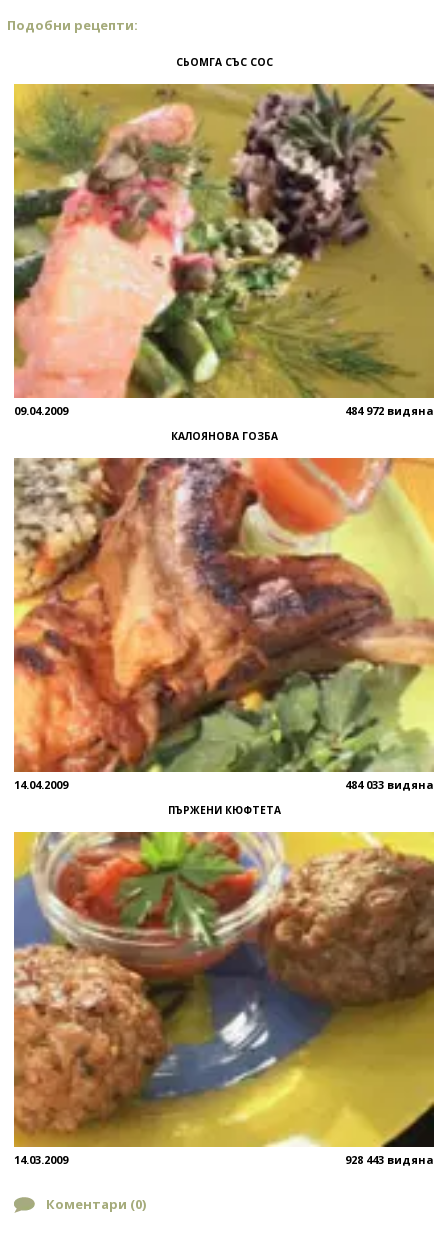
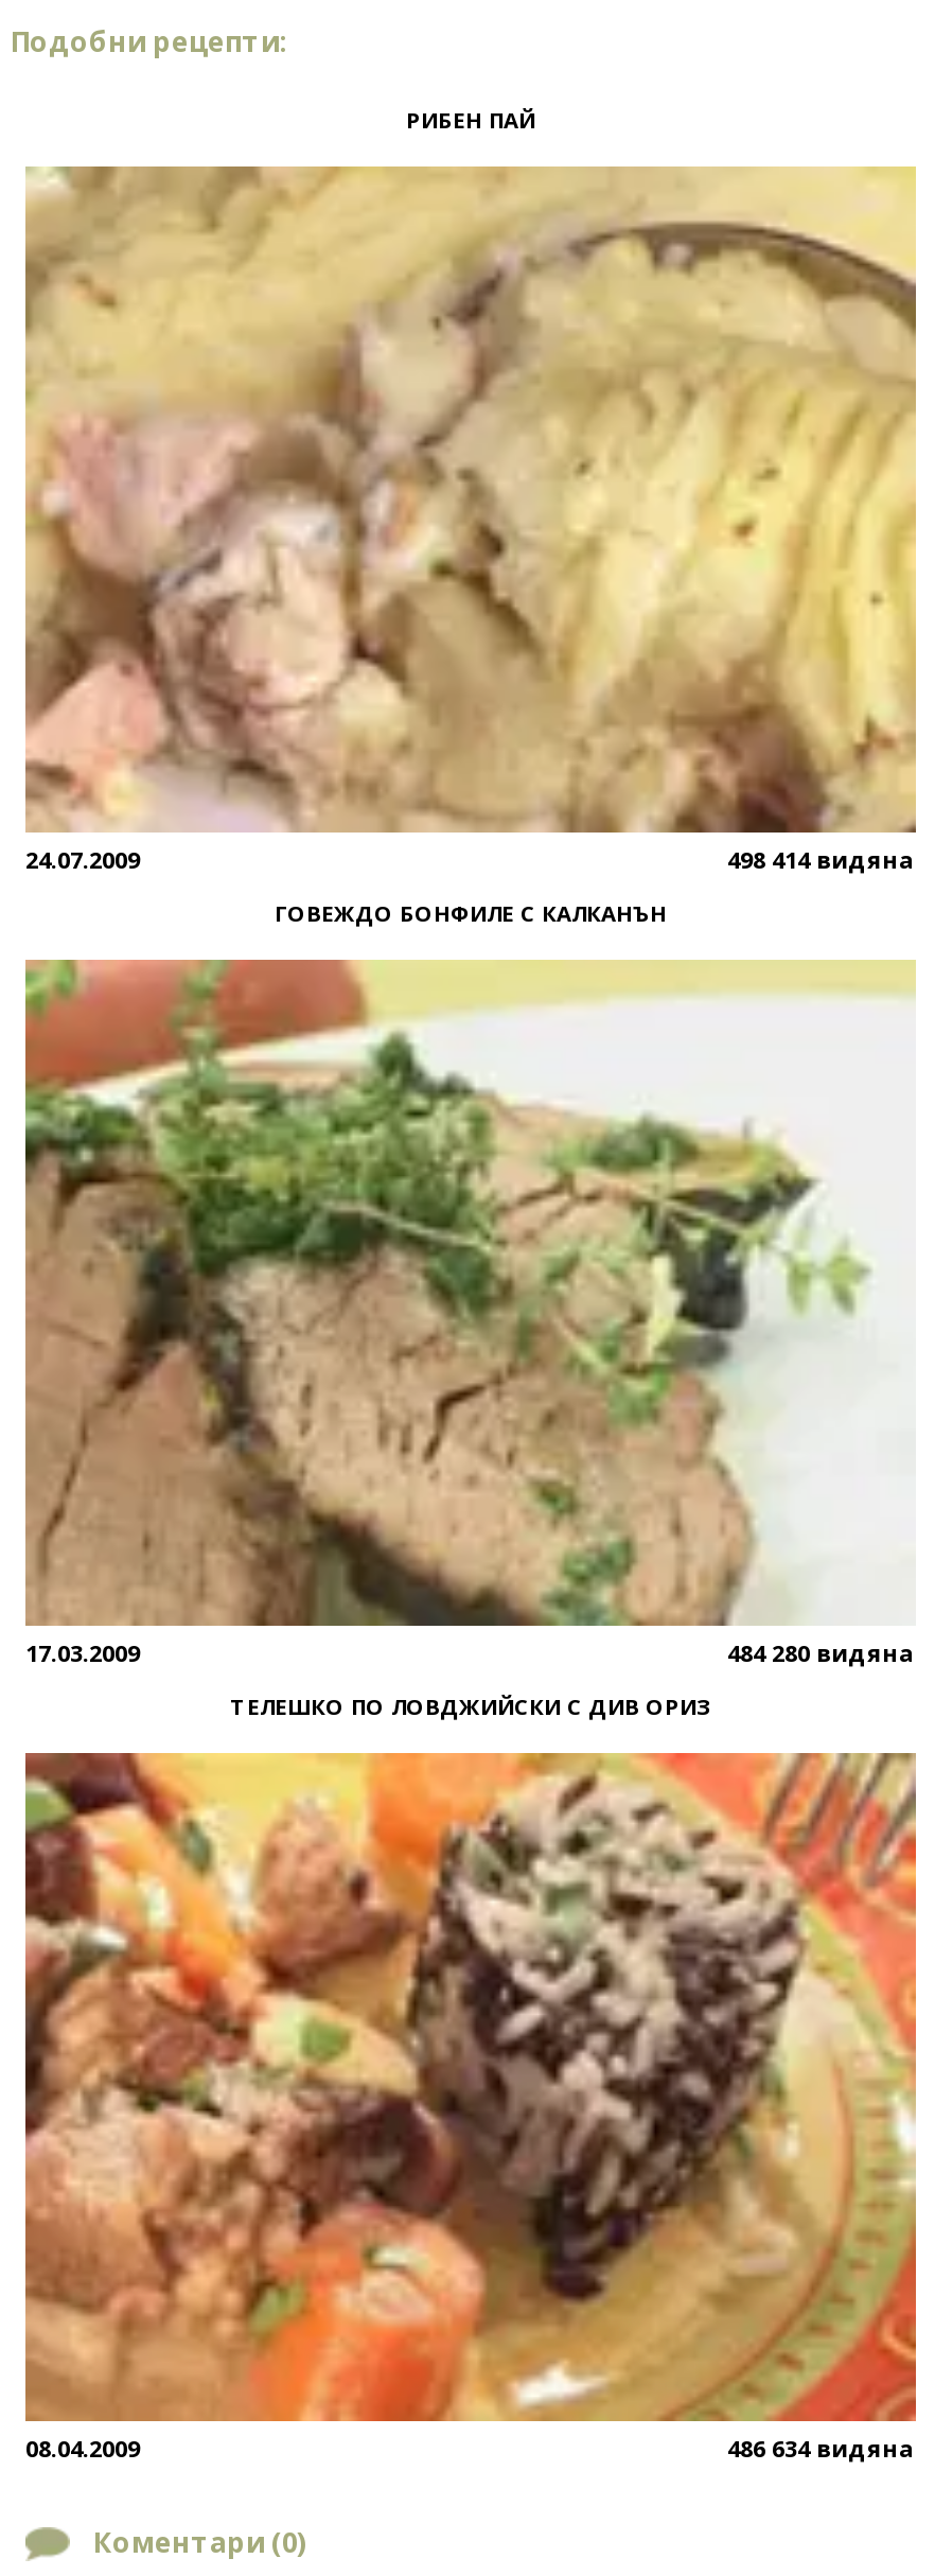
[175,55,272,69] СЬОМГА СЪС СОС -> [406,104,535,134] РИБЕН ПАЙ
[13,83,435,418] [image] | 09.04.2009 | 484 972 видяна -> [25,164,918,875] [image] | 24.07.2009 | 498 414 видяна
[170,429,277,443] КАЛОЯНОВА ГОЗБА -> [275,898,667,928] ГОВЕЖДО БОНФИЛЕ С КАЛКАНЪН
[14,457,435,792] [image] | 14.04.2009 | 484 033 видяна -> [23,958,916,1669] [image] | 17.03.2009 | 484 280 видяна
[167,803,280,817] ПЪРЖЕНИ КЮФТЕТА -> [230,1692,711,1722] ТЕЛЕШКО ПО ЛОВДЖИЙСКИ С ДИВ ОРИЗ
[13,831,435,1167] [image] | 14.03.2009 | 928 443 видяна -> [23,1751,918,2463] [image] | 08.04.2009 | 486 634 видяна

